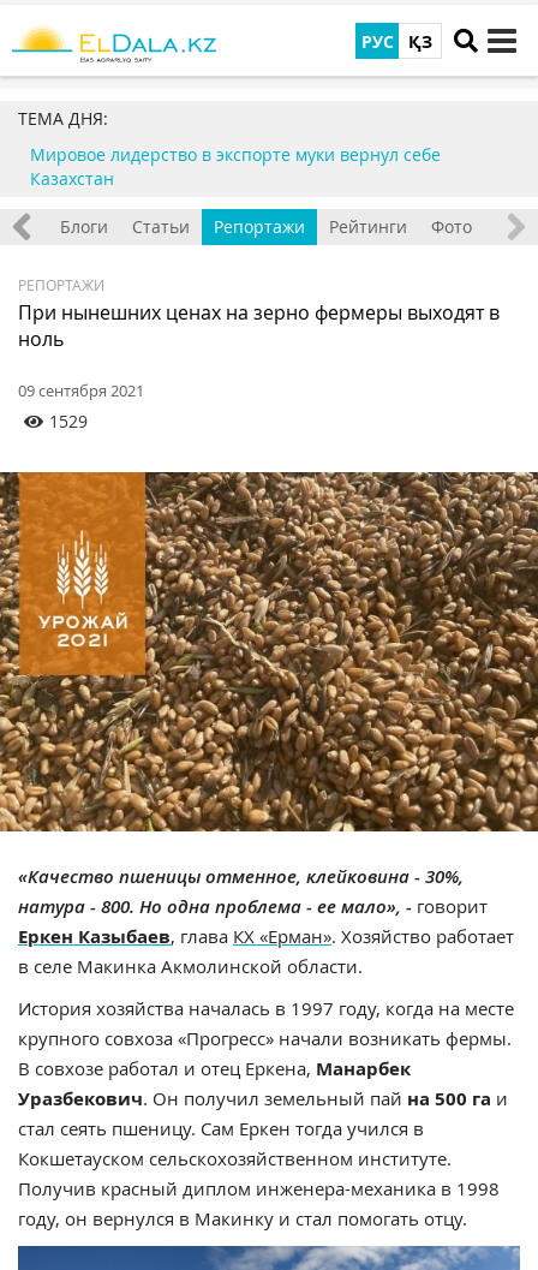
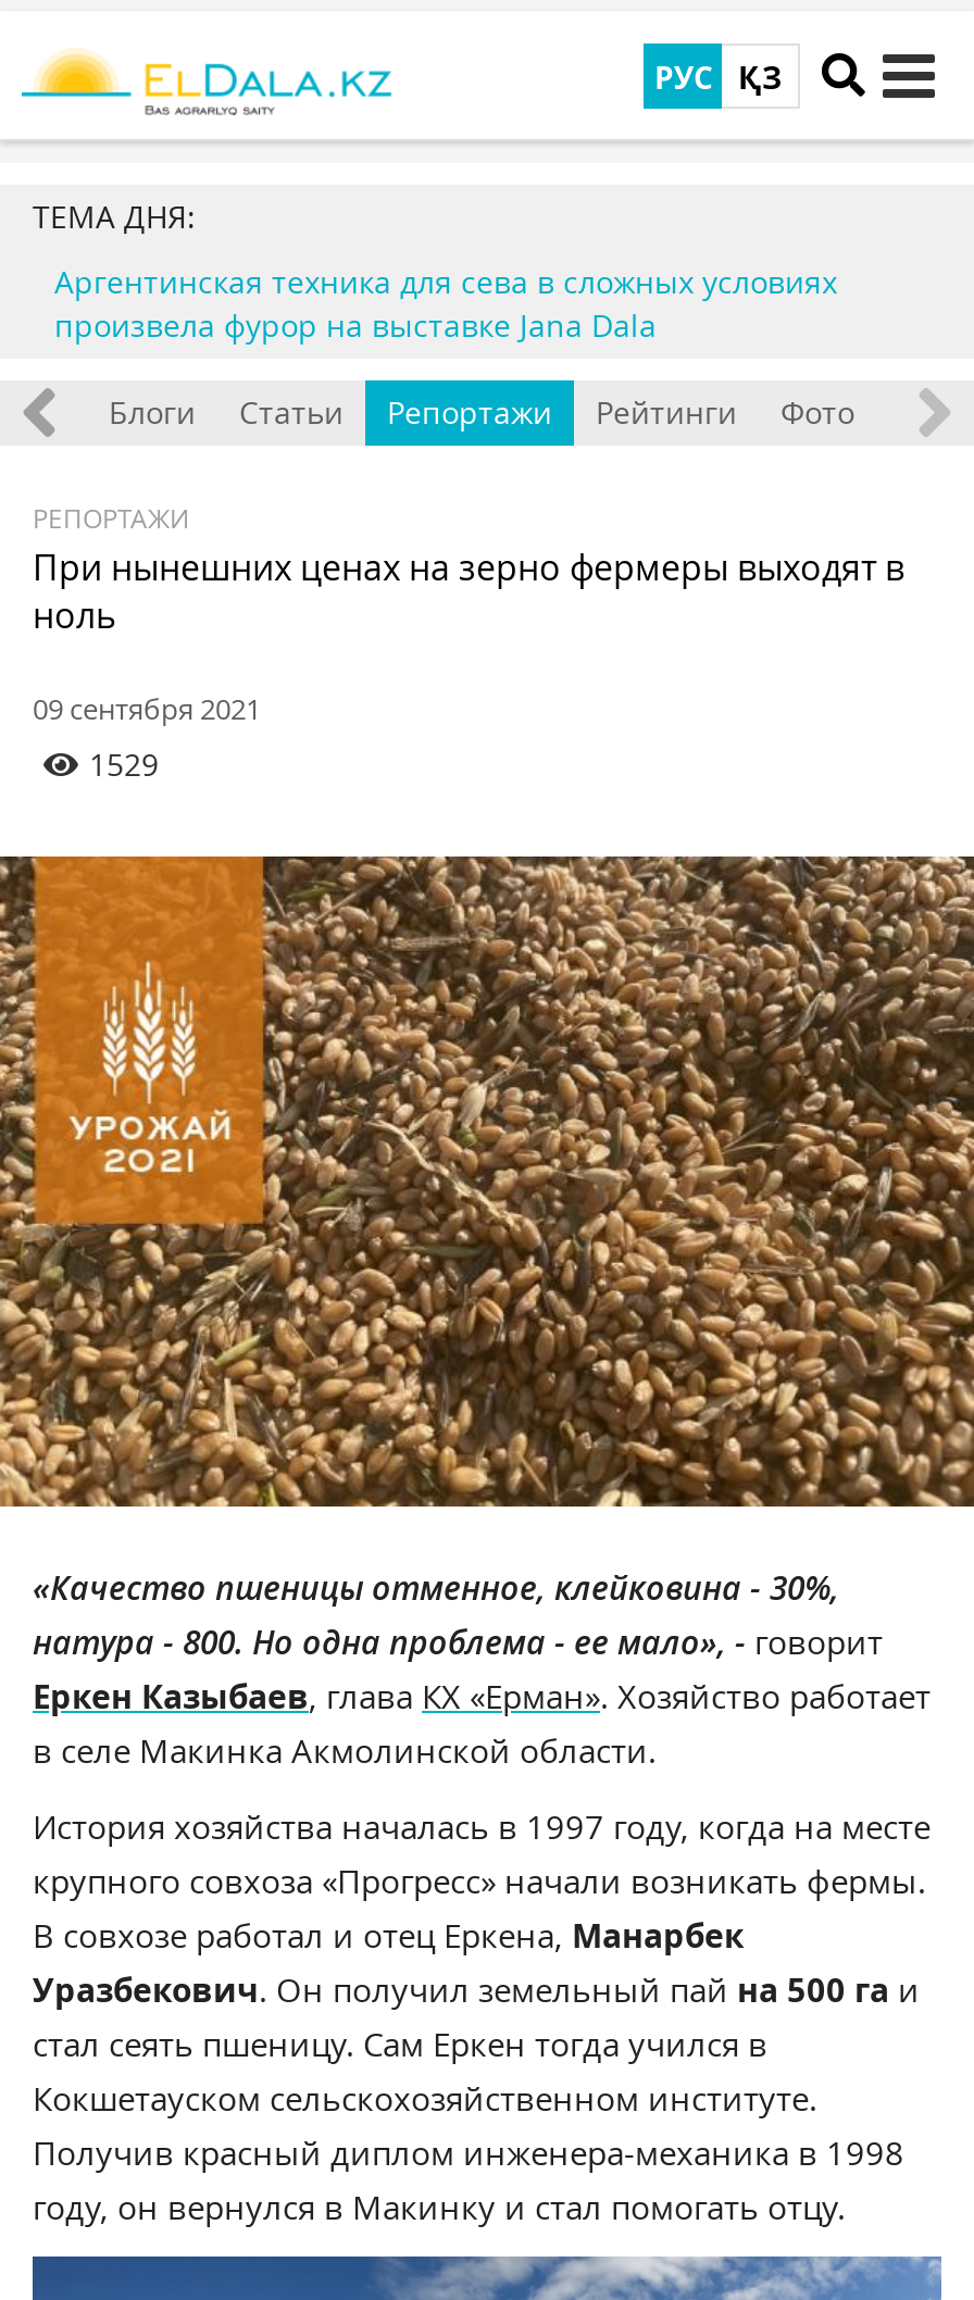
[30,143,441,190] Мировое лидерство в экспорте муки вернул себе | Казахстан -> [54,262,837,346] Аргентинская техника для сева в сложных условиях | произвела фурор на выставке Jana Dala

